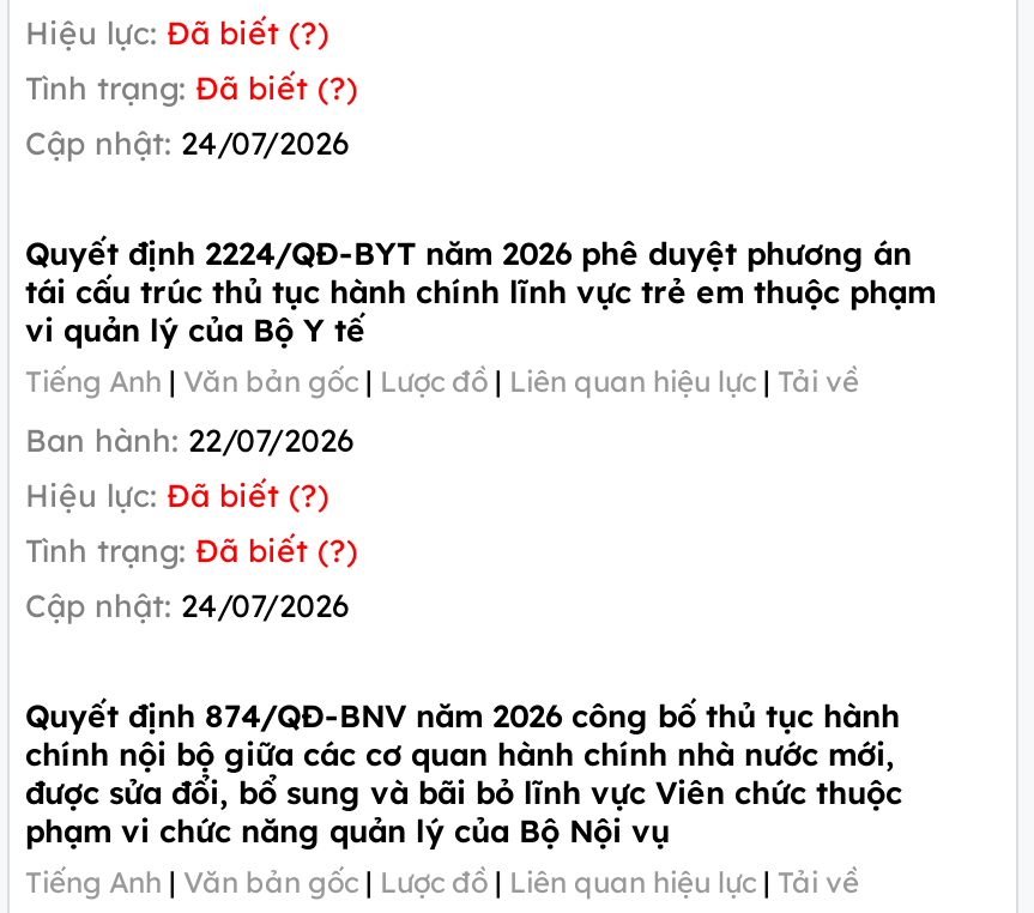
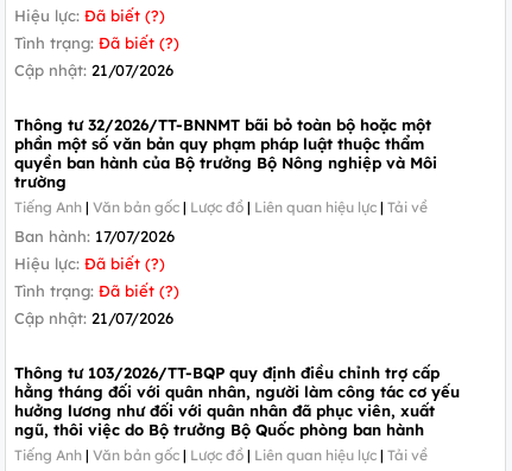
[25,122,349,160] Cập nhật: 24/07/2026 -> [14,60,173,79] Cập nhật: 21/07/2026
[25,232,936,347] Quyết định 2224/QĐ-BYT năm 2026 phê duyệt phương án | tái cấu trúc thủ tục hành chính lĩnh vực trẻ em thuộc phạm | vi quản lý của Bộ Y tế -> [14,115,437,191] Thông tư 32/2026/TT-BNNMT bãi bỏ toàn bộ hoặc một | phần một số văn bản quy phạm pháp luật thuộc thẩm | quyền ban hành của Bộ trưởng Bộ Nông nghiệp và Môi | trường
[25,419,353,458] Ban hành: 22/07/2026 -> [14,227,174,246] Ban hành: 17/07/2026
[25,585,349,623] Cập nhật: 24/07/2026 -> [14,308,173,327] Cập nhật: 21/07/2026
[25,695,902,849] Quyết định 874/QĐ-BNV năm 2026 công bố thủ tục hành | chính nội bộ giữa các cơ quan hành chính nhà nước mới, | được sửa đổi, bổ sung và bãi bỏ lĩnh vực Viên chức thuộc | phạm vi chức năng quản lý của Bộ Nội vụ -> [14,363,459,439] Thông tư 103/2026/TT-BQP quy định điều chỉnh trợ cấp | hằng tháng đối với quân nhân, người làm công tác cơ yếu | hưởng lương như đối với quân nhân đã phục viên, xuất | ngũ, thôi việc do Bộ trưởng Bộ Quốc phòng ban hành

